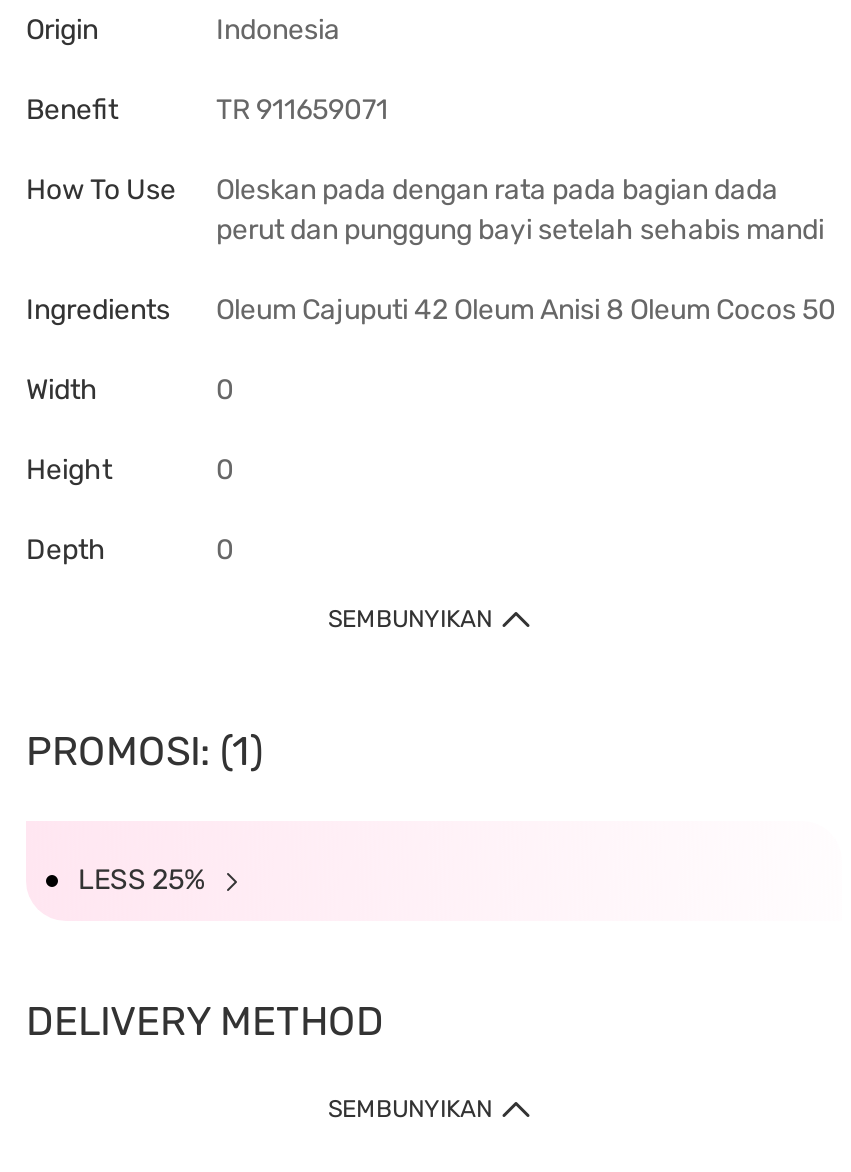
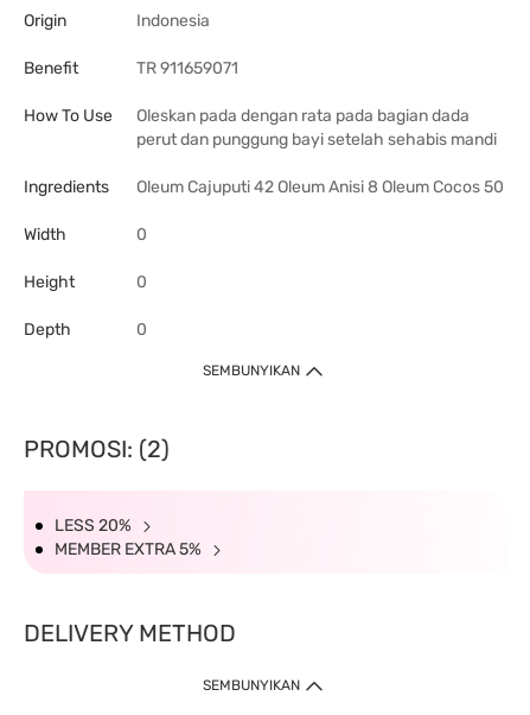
[26,727,264,775] PROMOSI: (1) -> [24,435,170,463] PROMOSI: (2)
[78,863,212,897] LESS 25% -> [55,515,205,559] LESS 20% | MEMBER EXTRA 5%

